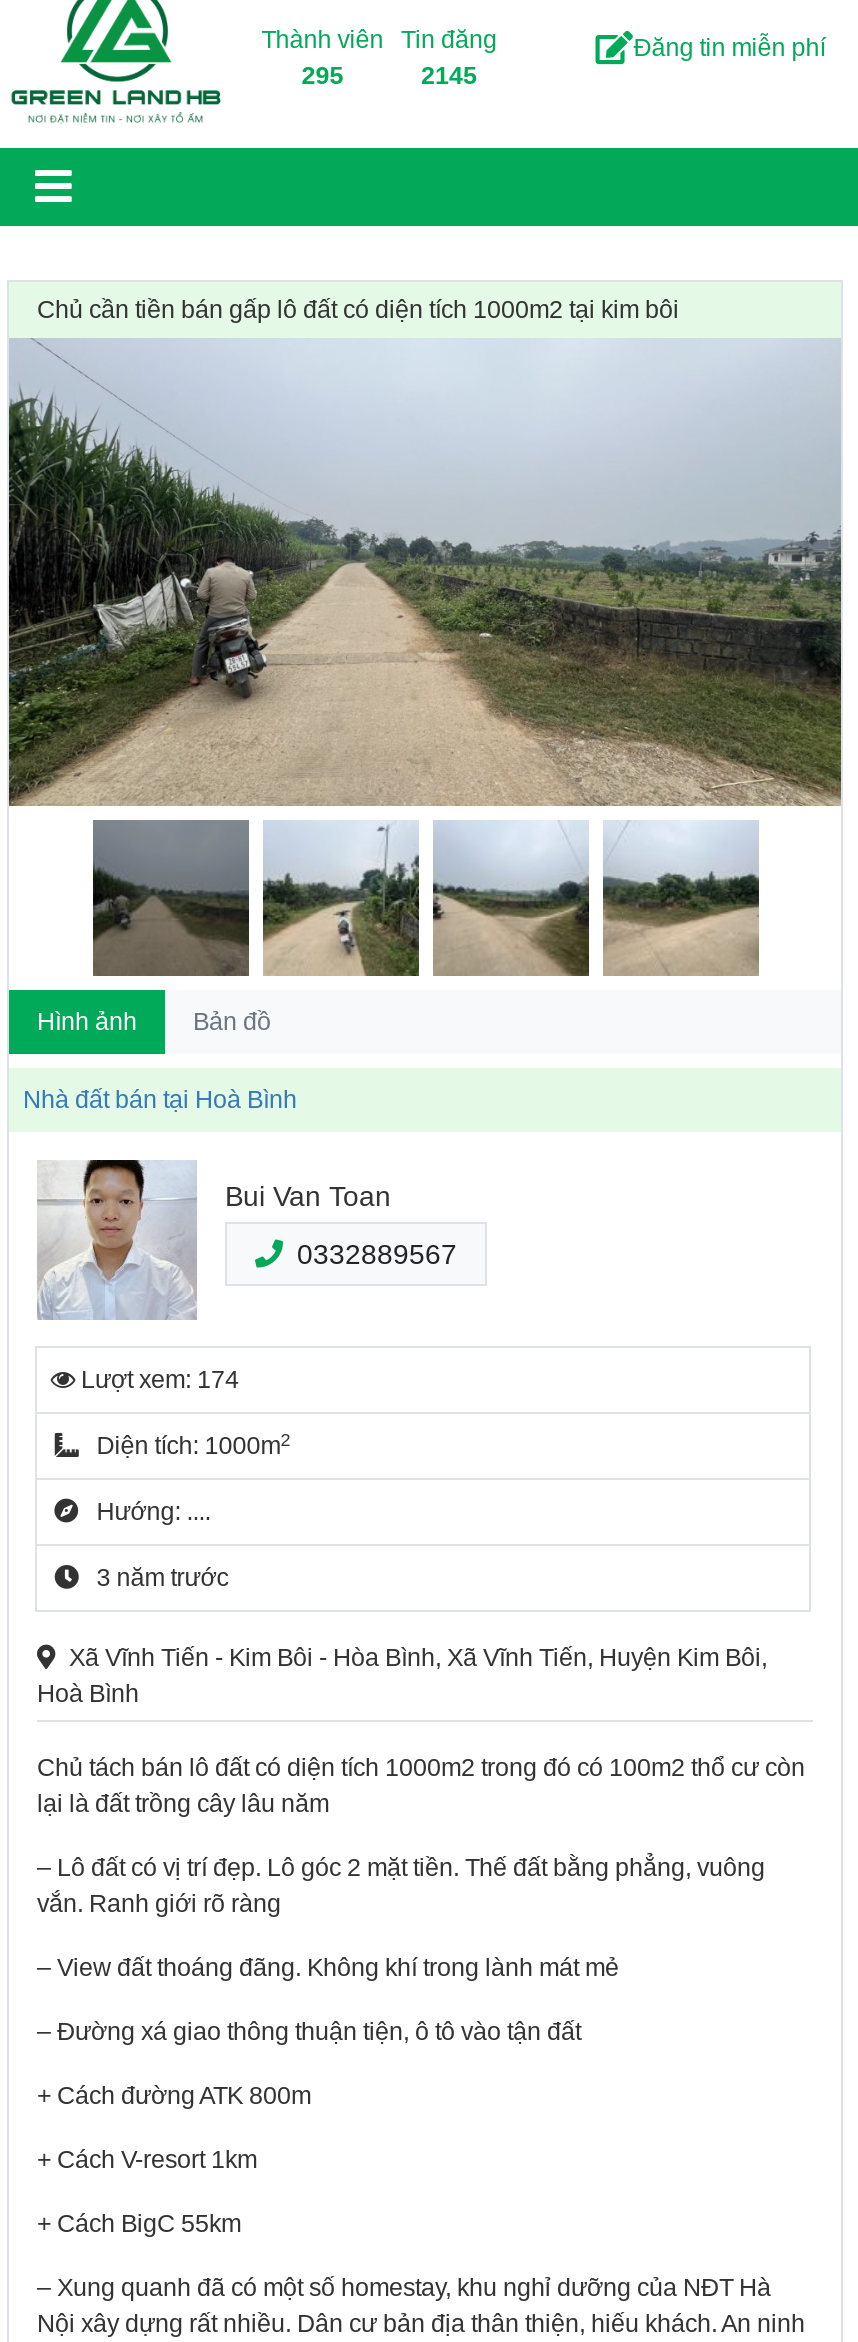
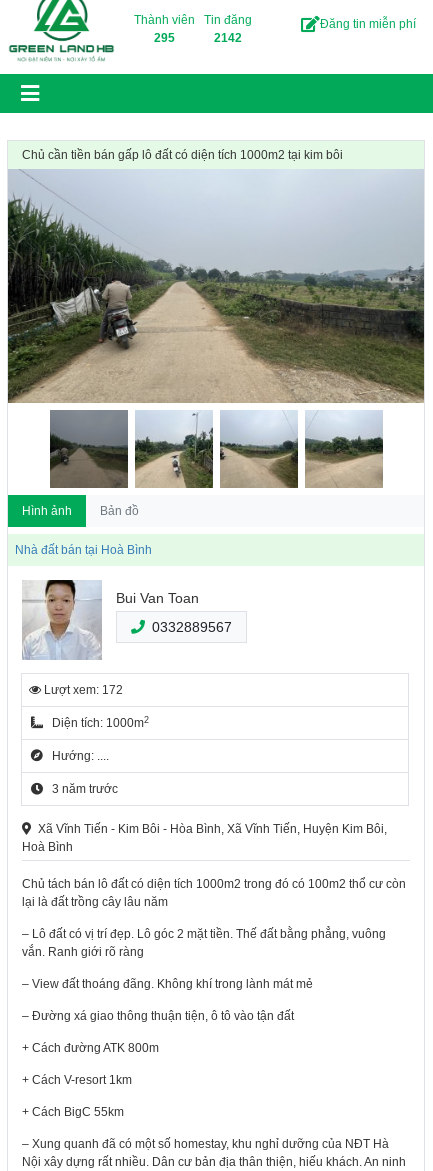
[421,62,477,90] 2145 -> [214,31,242,45] 2142
[75,1366,239,1394] Lượt xem: 174 -> [41,683,123,697] Lượt xem: 172

